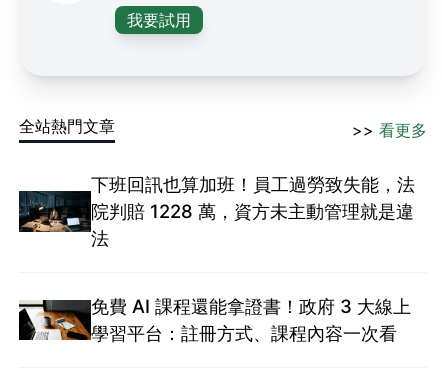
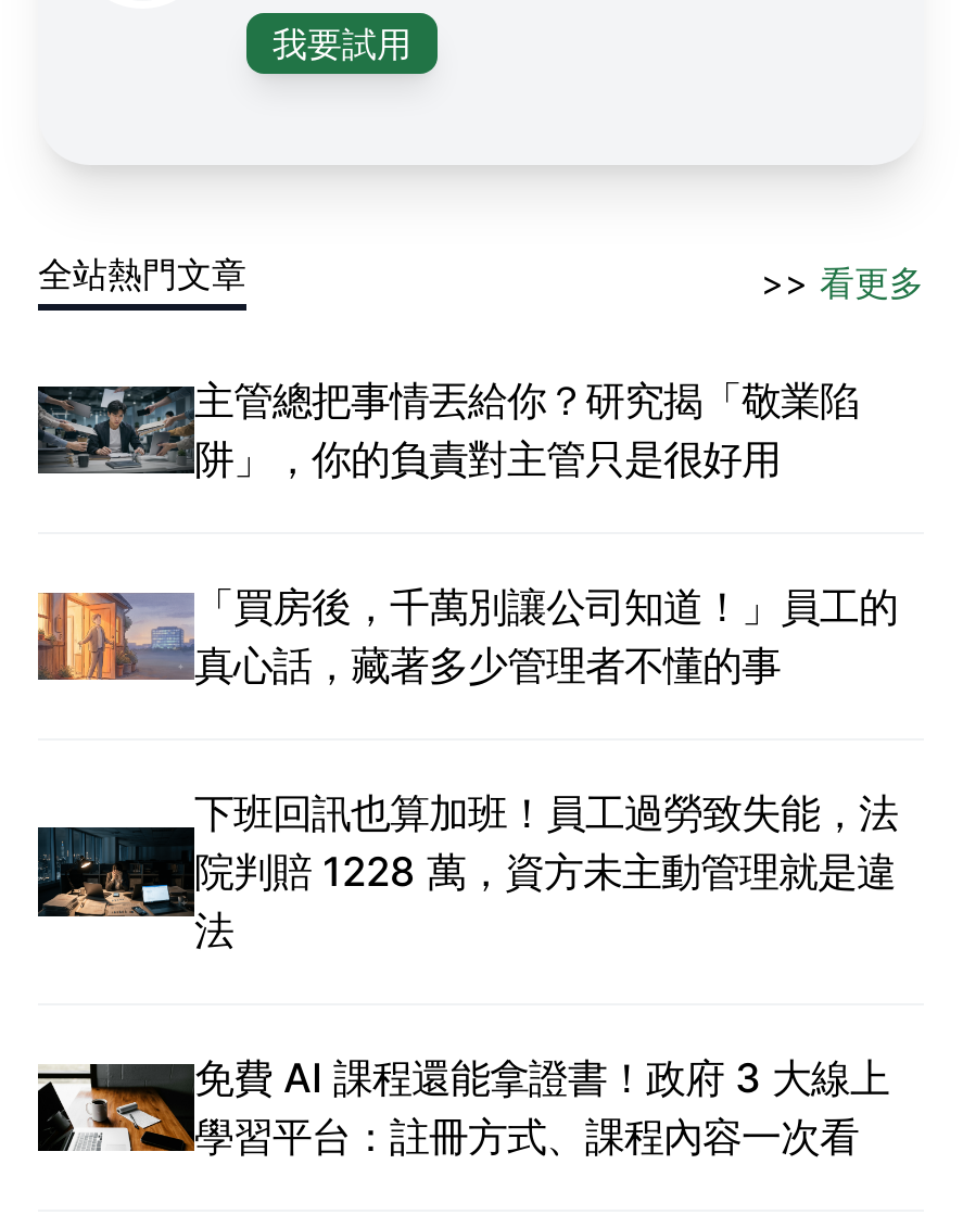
none -> [36,376,898,688] [image] | 主管總把事情丟給你？研究揭「敬業陷 | 阱」，你的負責對主管只是很好用 | 「買房後，千萬別讓公司知道！」員工的 | 真心話，藏著多少管理者不懂的事
none -> [36,591,164,682] [image]

